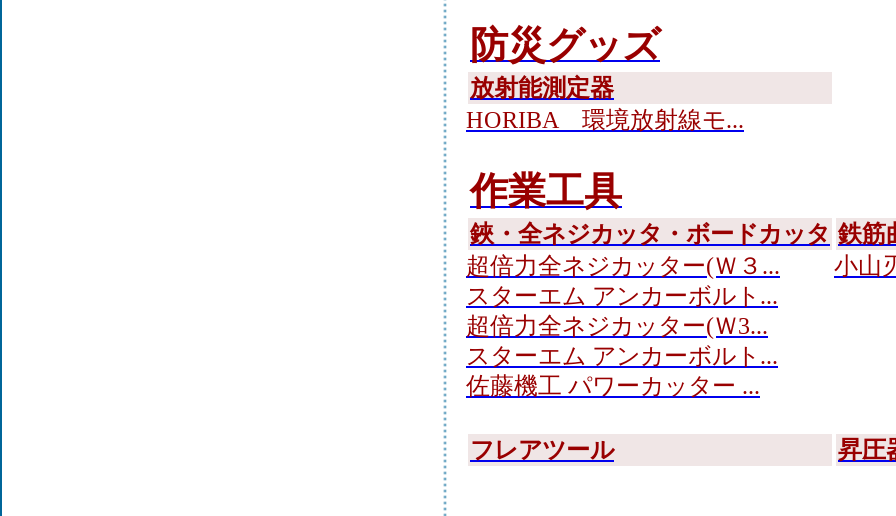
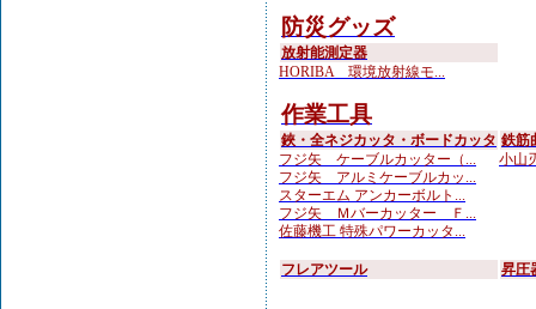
[466,252,780,280] 超倍力全ネジカッター(Ｗ３... -> [279,151,476,186] フジ矢 ケーブルカッター（... | フジ矢 アルミケーブルカッ...
[466,312,778,400] 超倍力全ネジカッター(Ｗ3... | スターエム アンカーボルト... | 佐藤機工 パワーカッター ... -> [279,205,476,240] フジ矢 Ｍバーカッター Ｆ... | 佐藤機工 特殊パワーカッタ...

